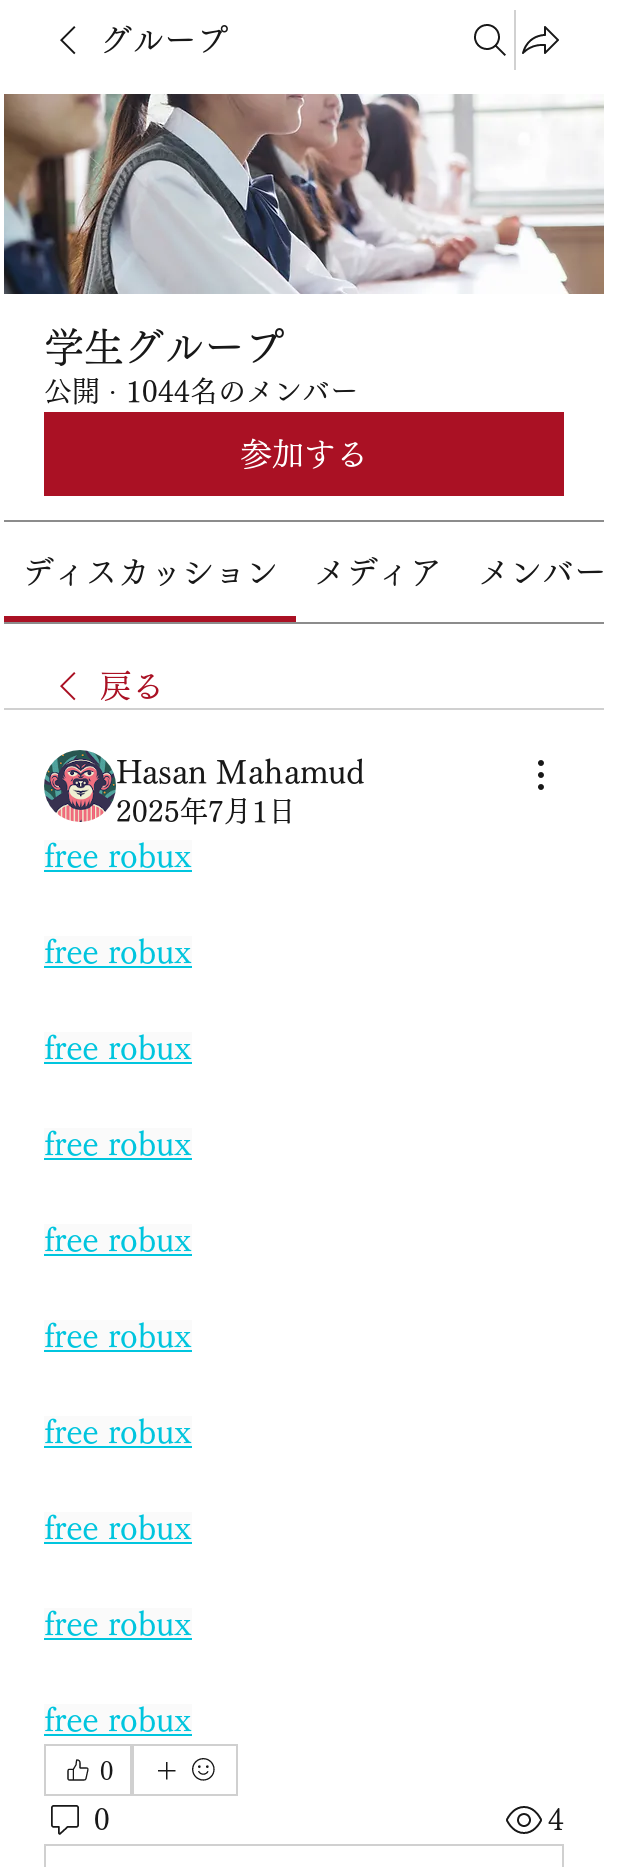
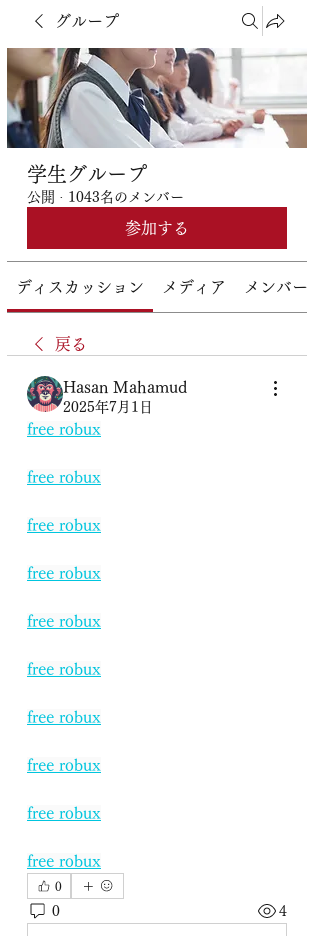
[44,378,358,406] 公開 · 1044名のメンバー -> [27,190,184,204] 公開 · 1043名のメンバー

